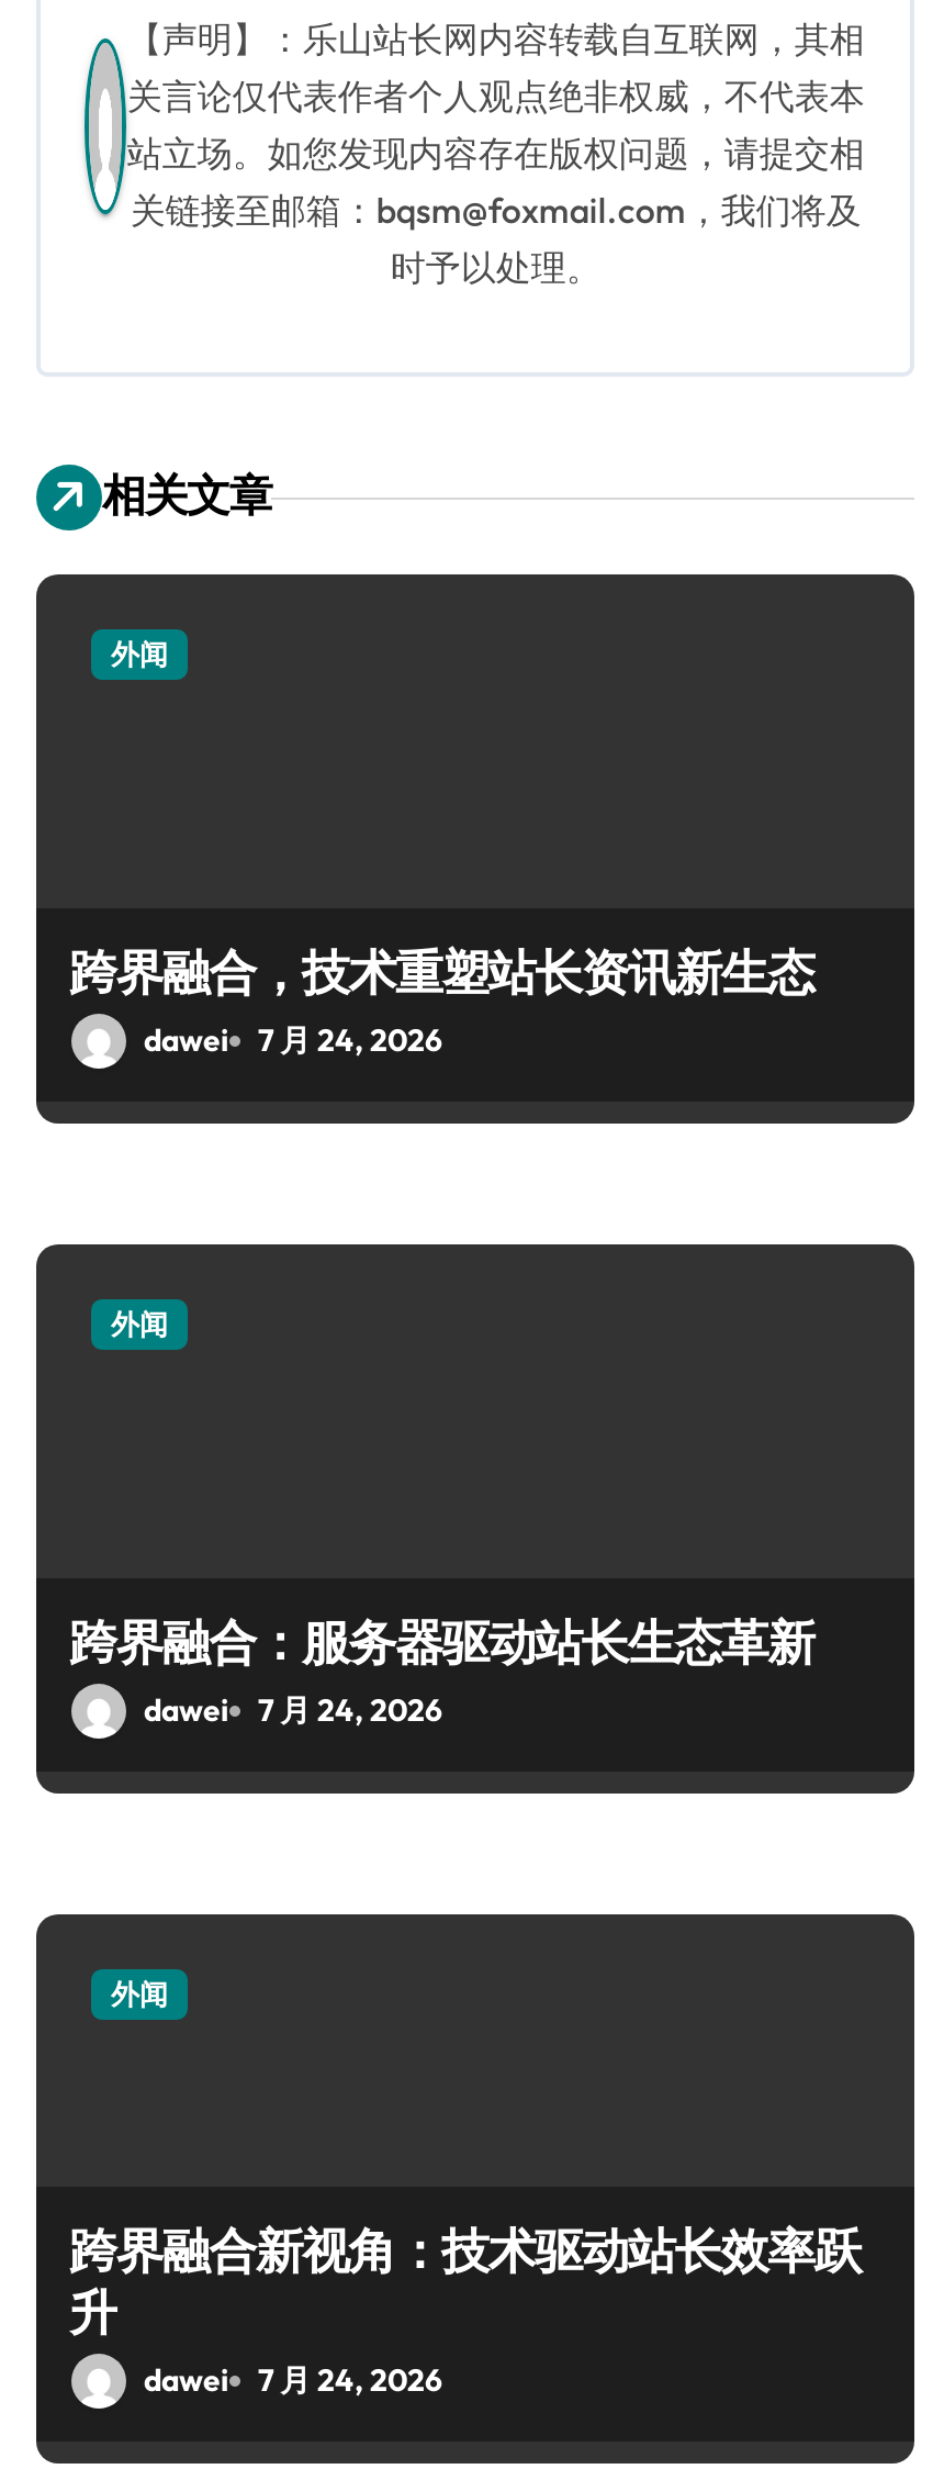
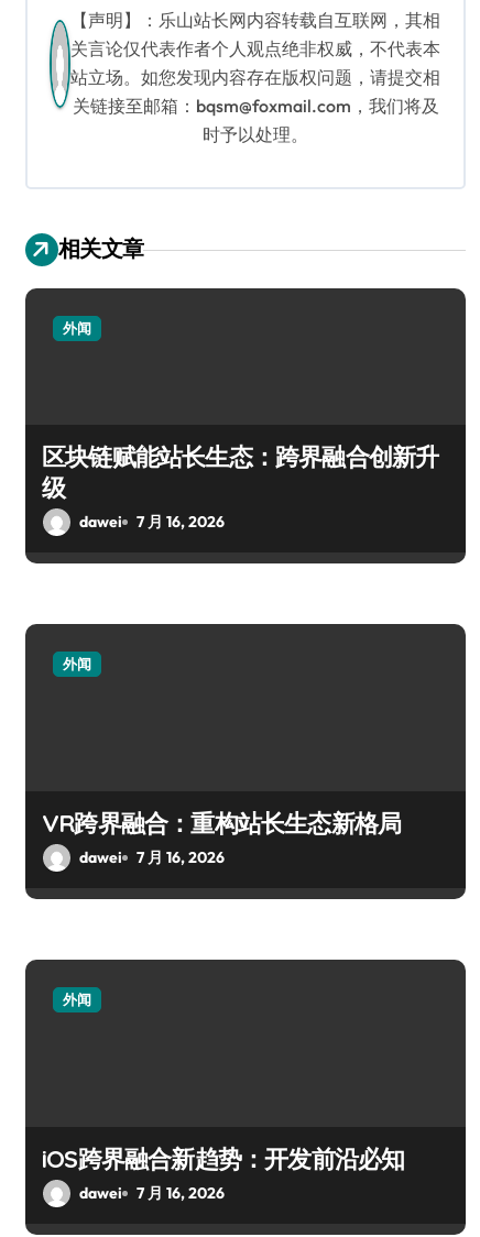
[69,941,814,1003] 跨界融合，技术重塑站长资讯新生态 -> [42,441,439,503] 区块链赋能站长生态：跨界融合创新升 | 级
[144,1020,442,1060] dawei 7 月 24, 2026 -> [79,512,225,532] dawei 7 月 16, 2026
[69,1611,814,1673] 跨界融合：服务器驱动站长生态革新 -> [42,808,401,839] VR跨界融合：重构站长生态新格局
[144,1690,442,1730] dawei 7 月 24, 2026 -> [79,847,225,867] dawei 7 月 16, 2026
[69,2220,861,2343] 跨界融合新视角：技术驱动站长效率跃 | 升 -> [42,1143,405,1174] iOS跨界融合新趋势：开发前沿必知
[144,2360,442,2400] dawei 7 月 24, 2026 -> [79,1183,225,1203] dawei 7 月 16, 2026

